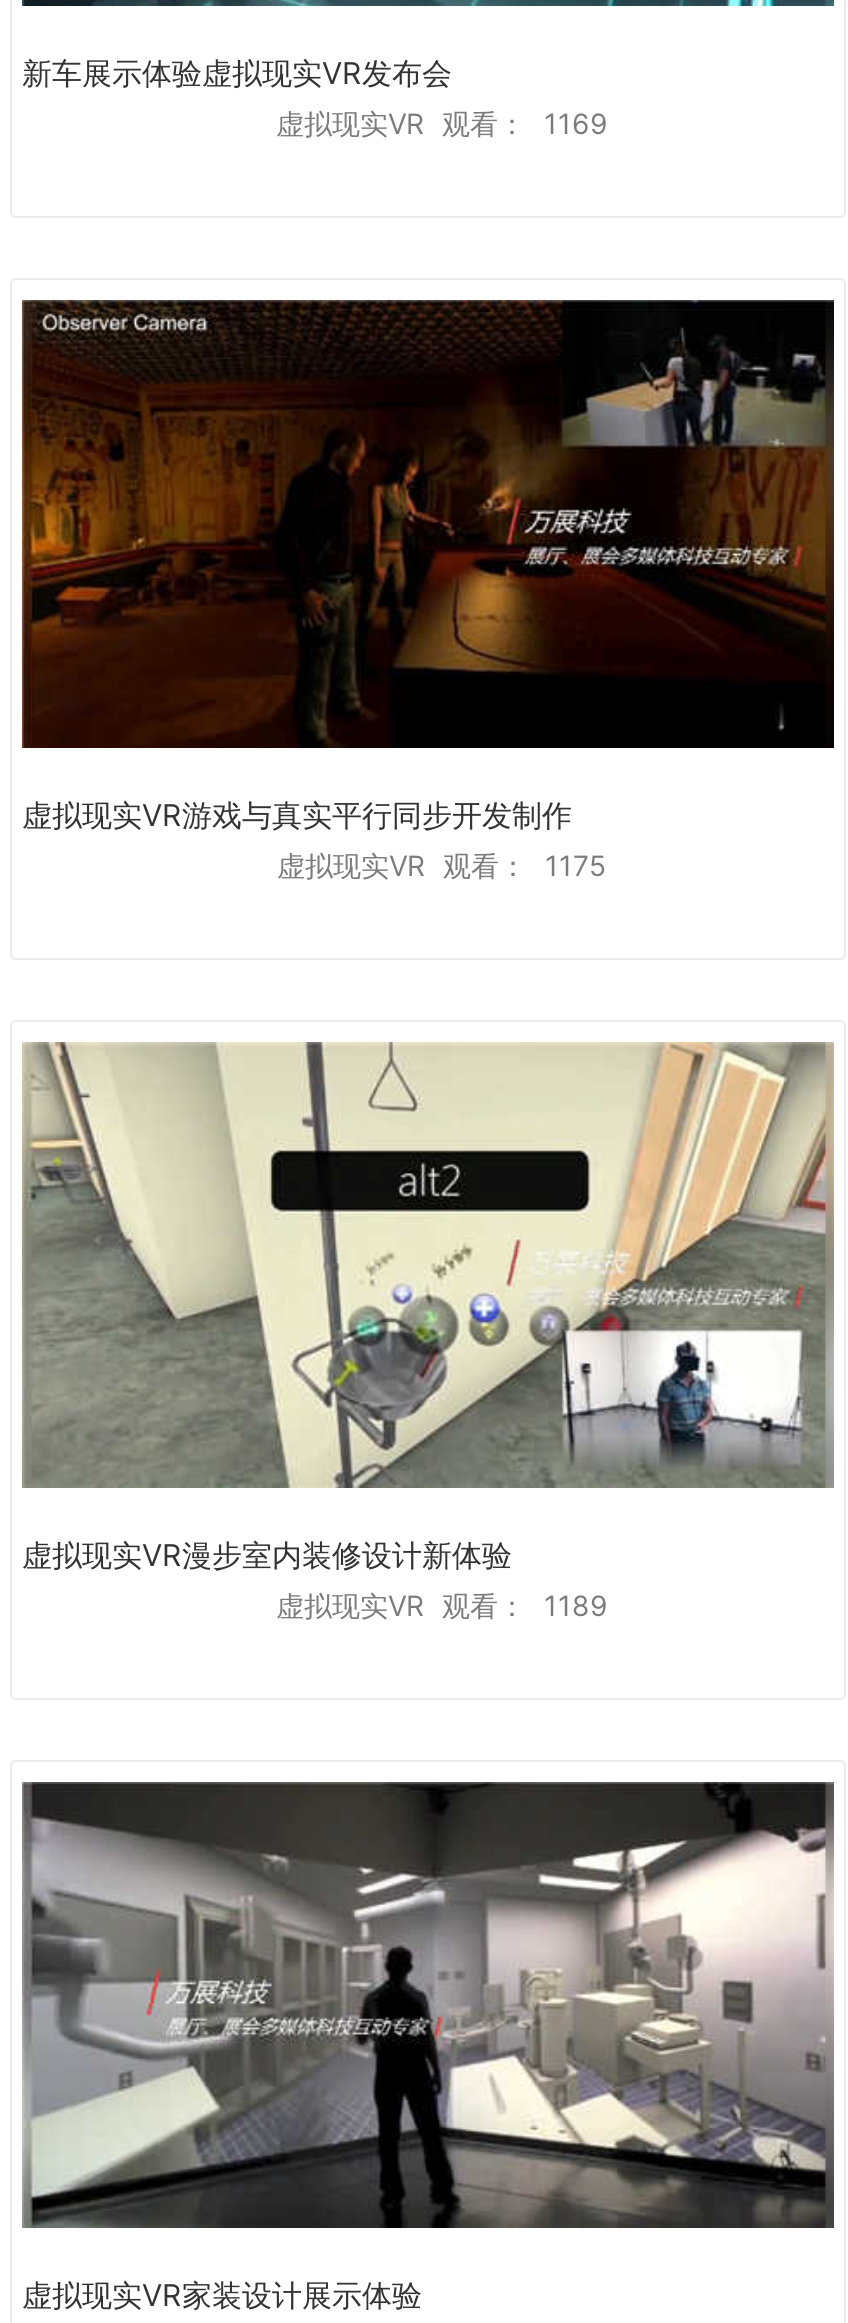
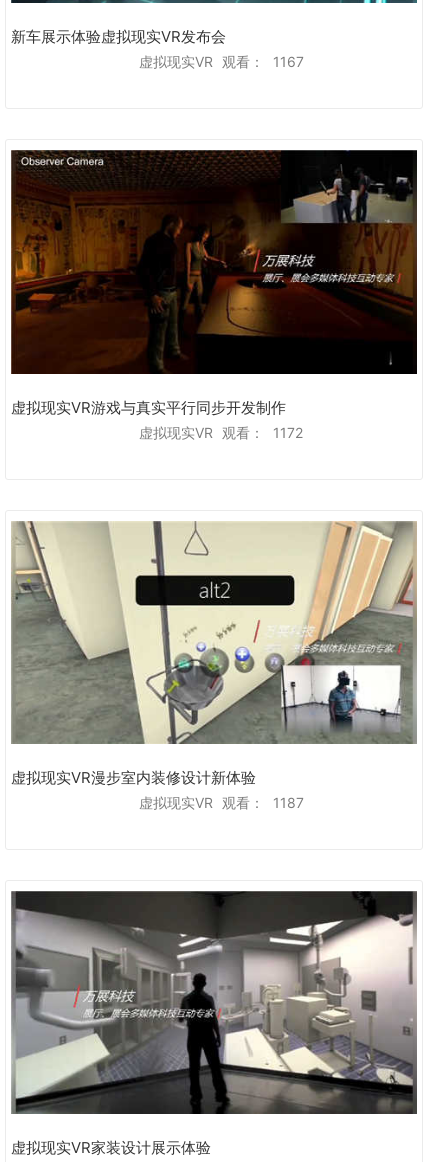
[276,107,608,141] 虚拟现实VR 观看： 1169 -> [138,53,303,70] 虚拟现实VR 观看： 1167
[277,847,607,881] 虚拟现实VR 观看： 1175 -> [139,424,303,441] 虚拟现实VR 观看： 1172
[276,1588,608,1622] 虚拟现实VR 观看： 1189 -> [138,794,303,811] 虚拟现实VR 观看： 1187

